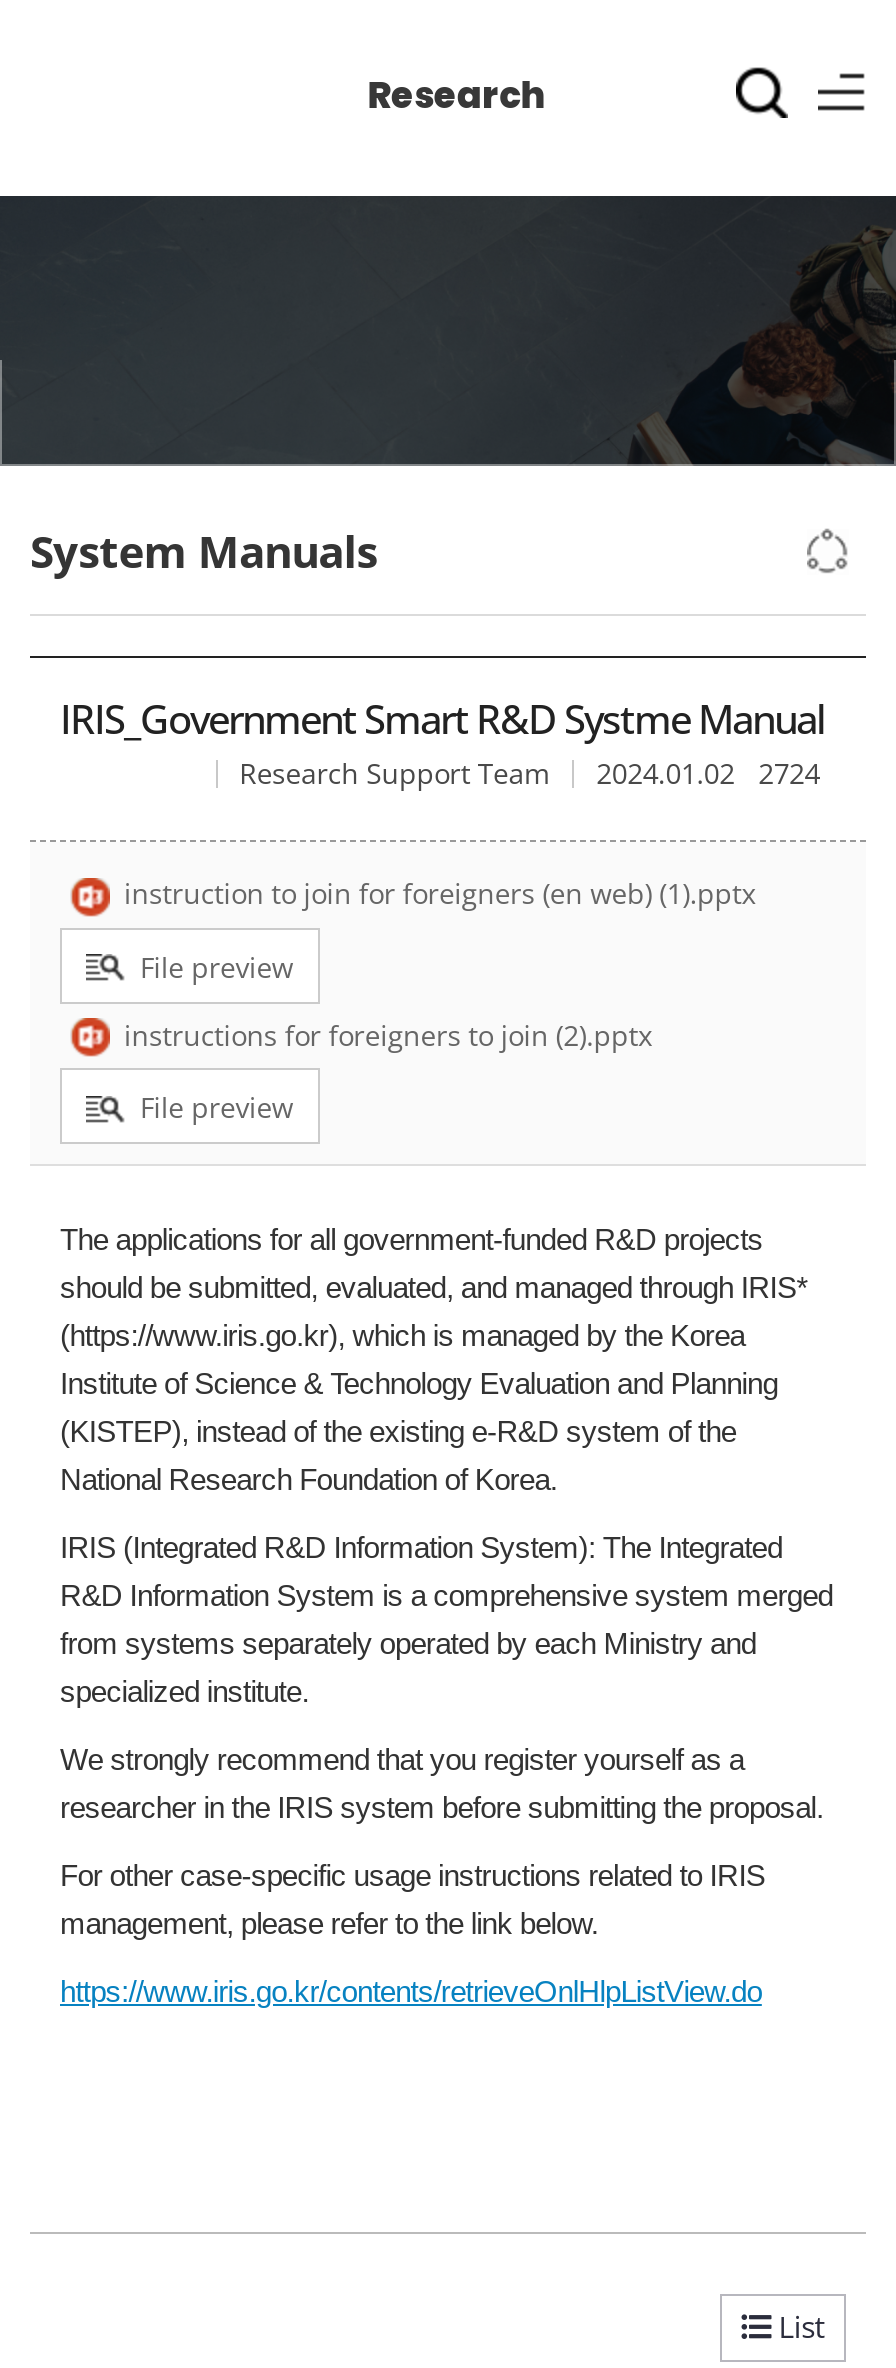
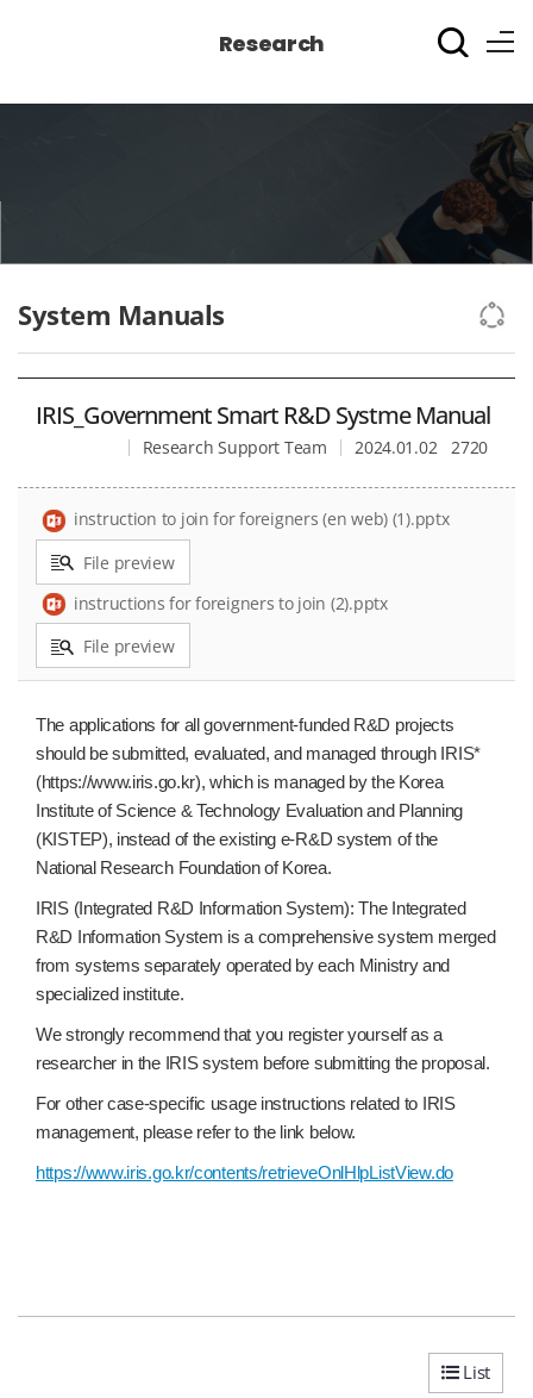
[232,754,820,792] Research Support Team 2024.01.02 2724 -> [138,436,488,458] Research Support Team 2024.01.02 2720

